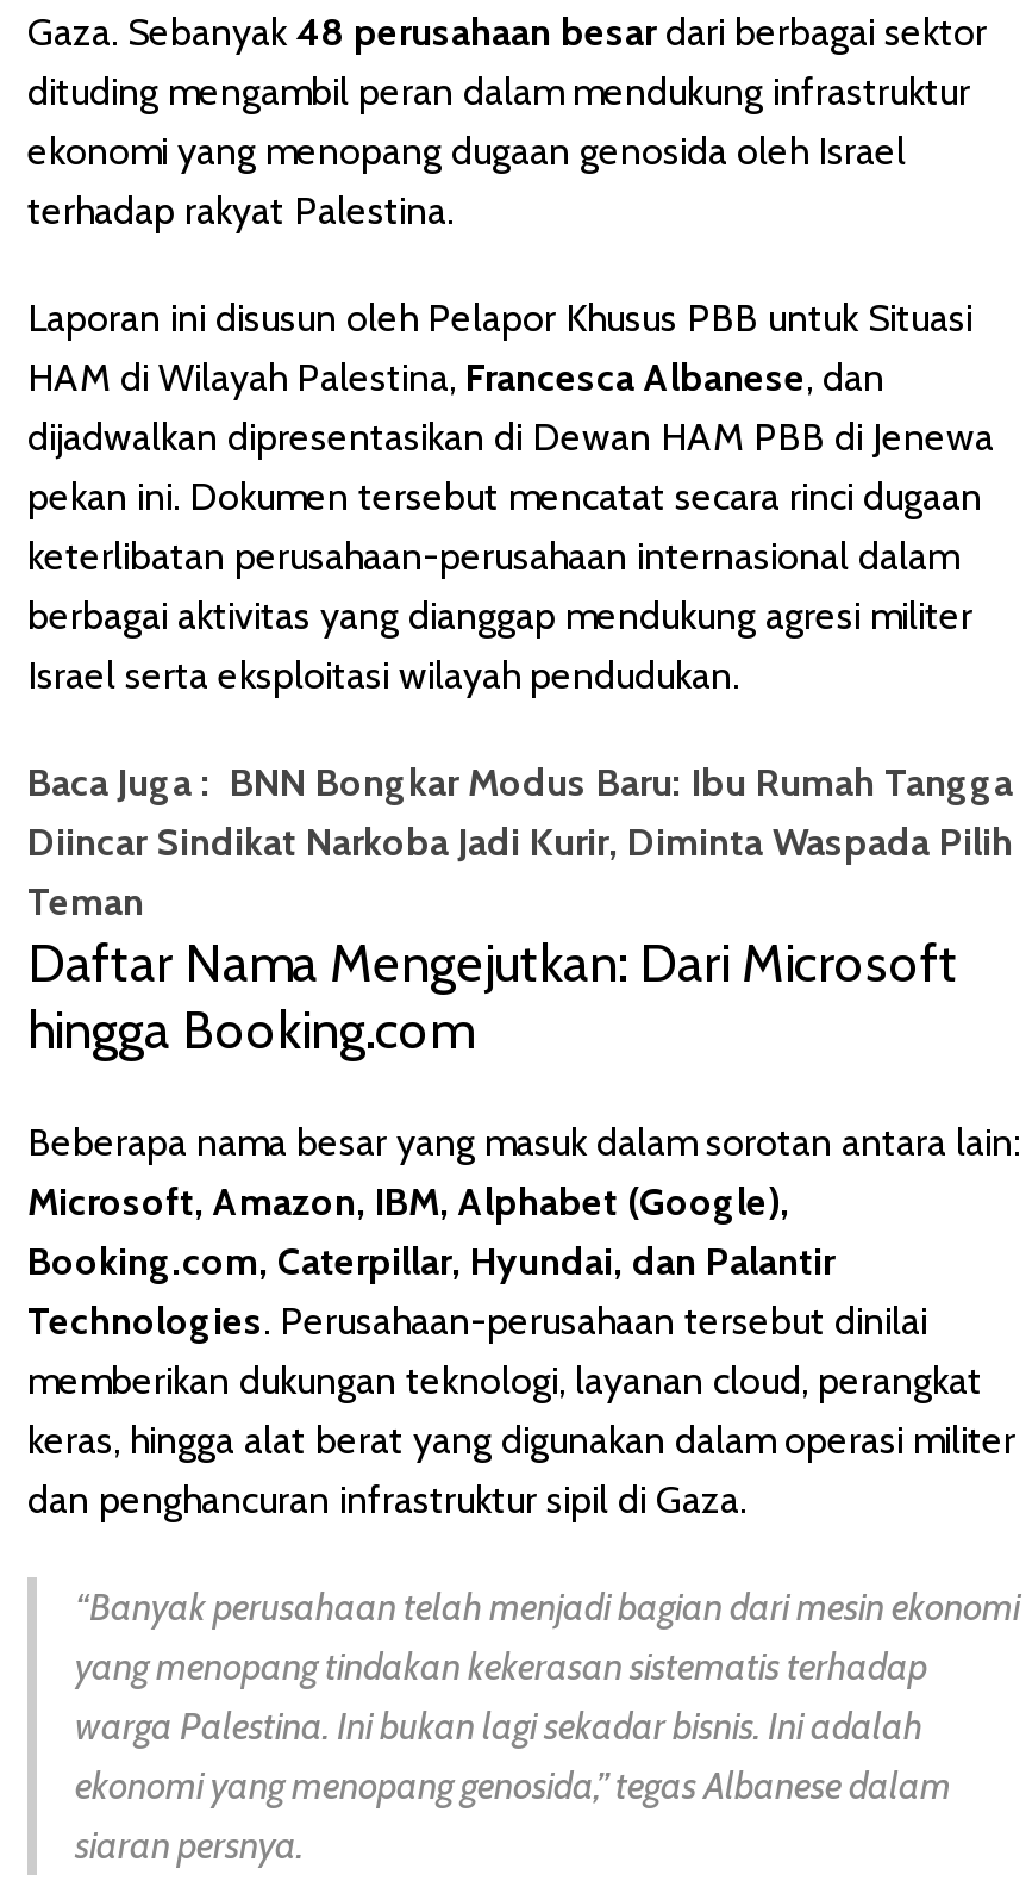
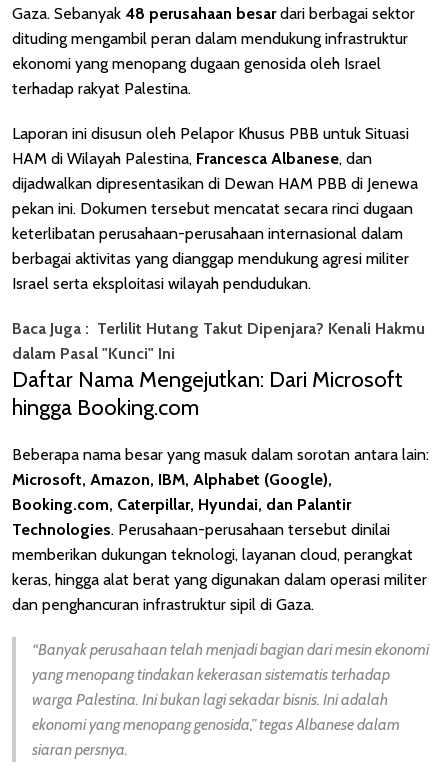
[27,759,1013,924] Baca Juga : BNN Bongkar Modus Baru: Ibu Rumah Tangga | Diincar Sindikat Narkoba Jadi Kurir, Diminta Waspada Pilih | Teman -> [12,319,425,363] Baca Juga : Terlilit Hutang Takut Dipenjara? Kenali Hakmu | dalam Pasal "Kunci" Ini

